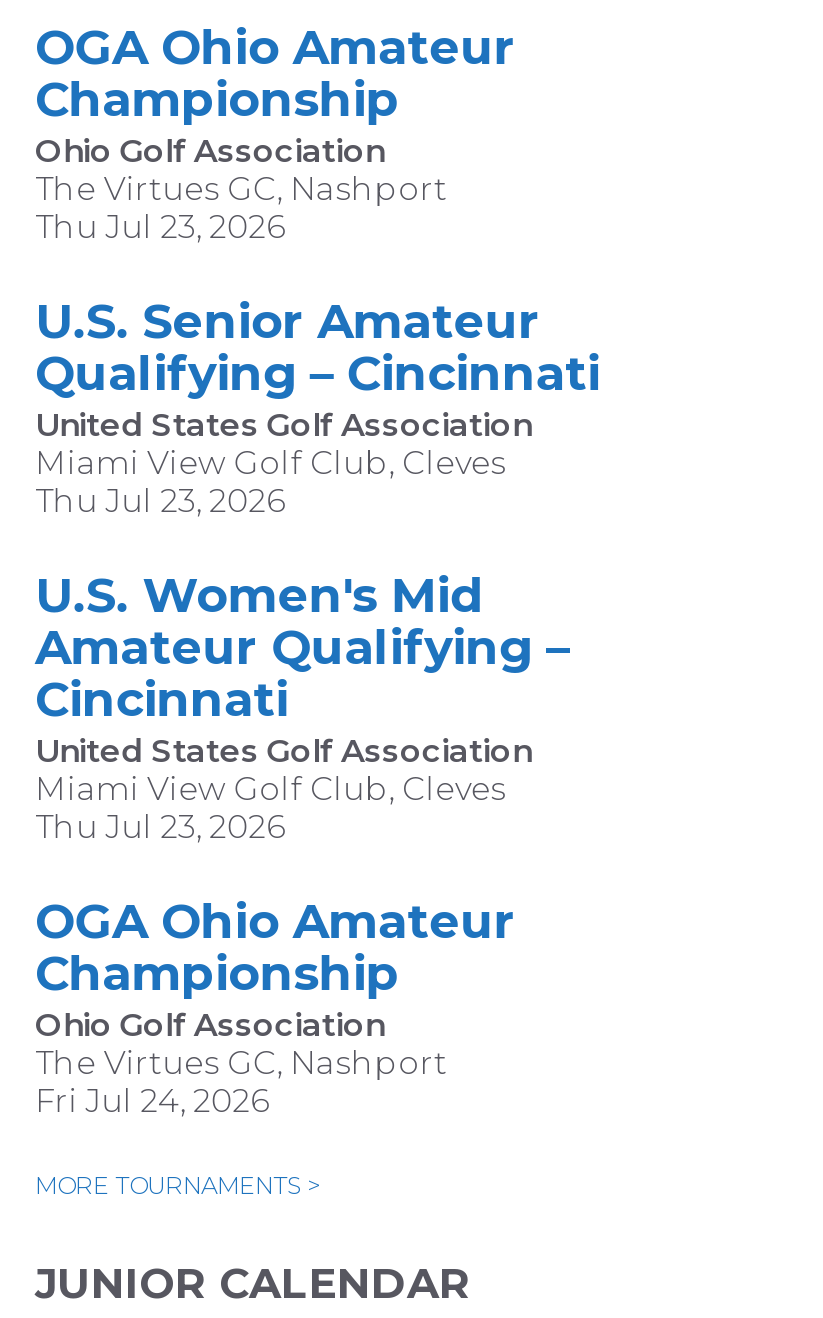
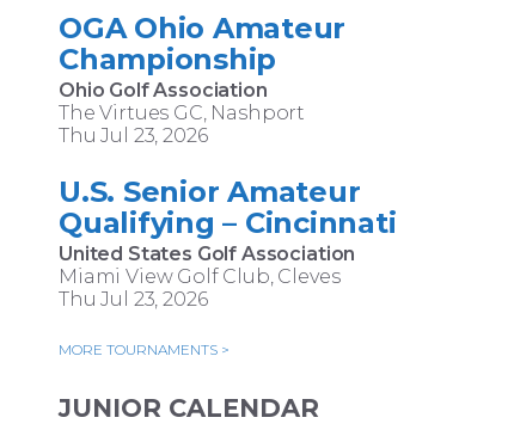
[35,566,569,1120] U.S. Women's Mid | Amateur Qualifying – | Cincinnati | United States Golf Association | Miami View Golf Club, Cleves | Thu Jul 23, 2026 | OGA Ohio Amateur | Championship | Ohio Golf Association | The Virtues GC, Nashport | Fri Jul 24, 2026 -> none

